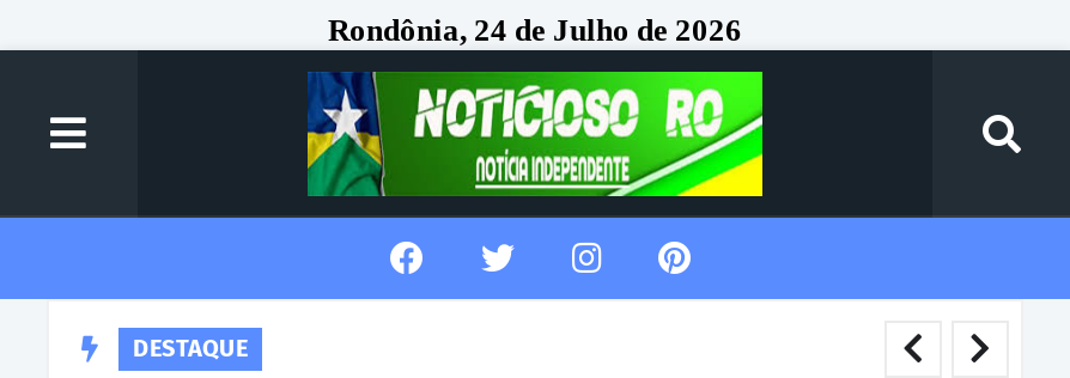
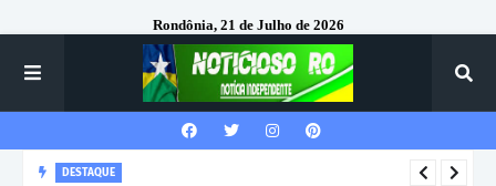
[328,12,742,48] Rondônia, 24 de Julho de 2026 -> [152,17,344,33] Rondônia, 21 de Julho de 2026

